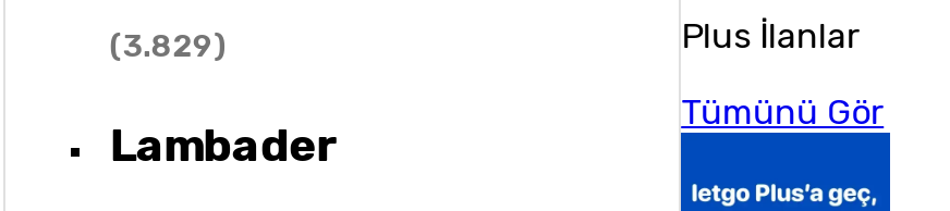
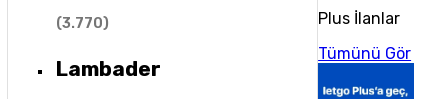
[110,27,227,64] (3.829) -> [56,15,109,32] (3.770)

